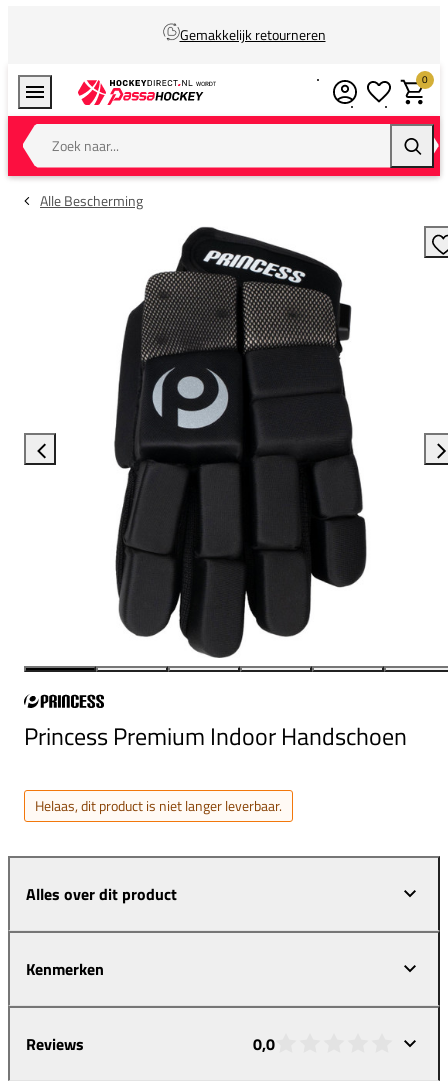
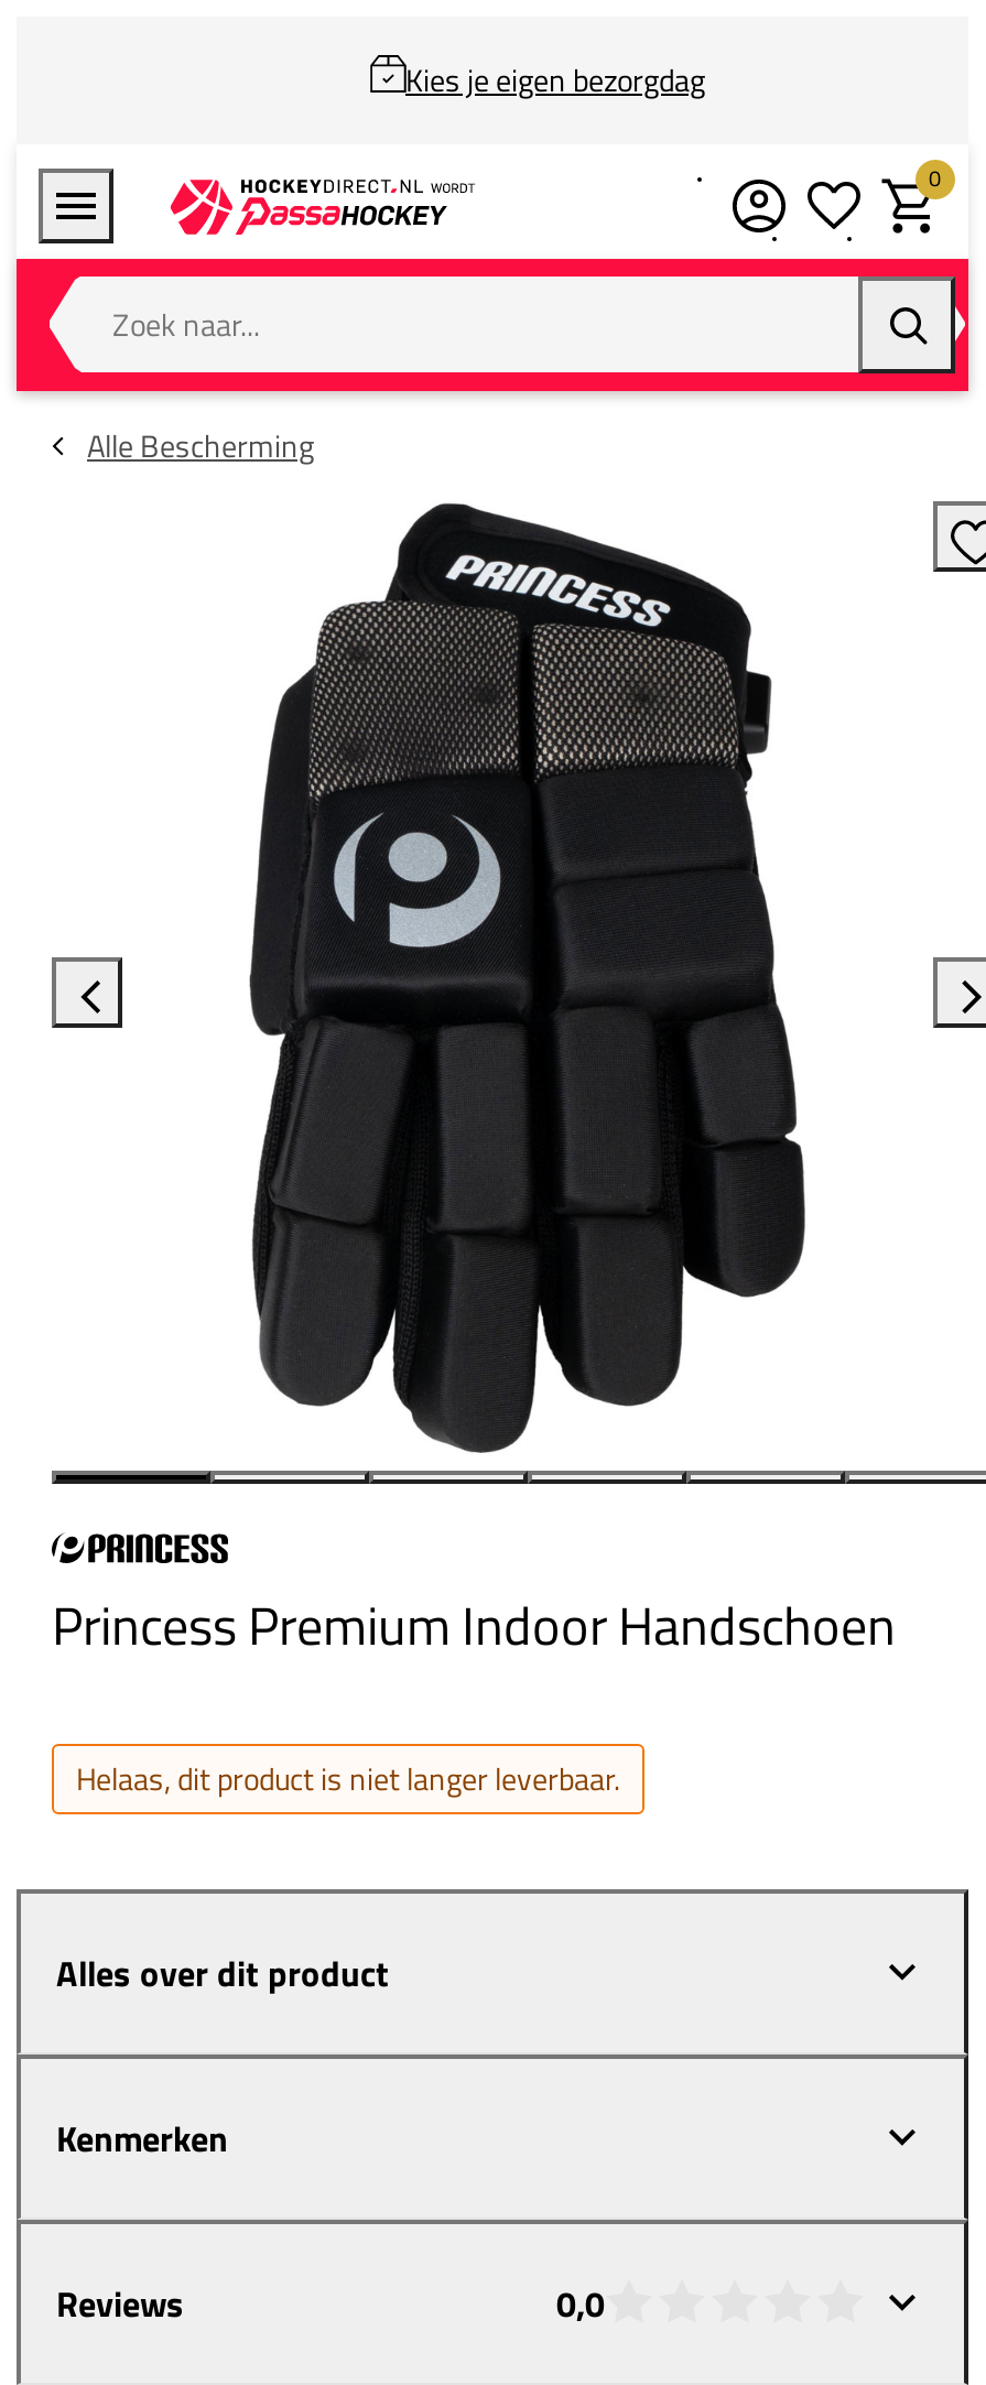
[179,24,325,45] Gemakkelijk retourneren -> [405,56,705,102] Kies je eigen bezorgdag

